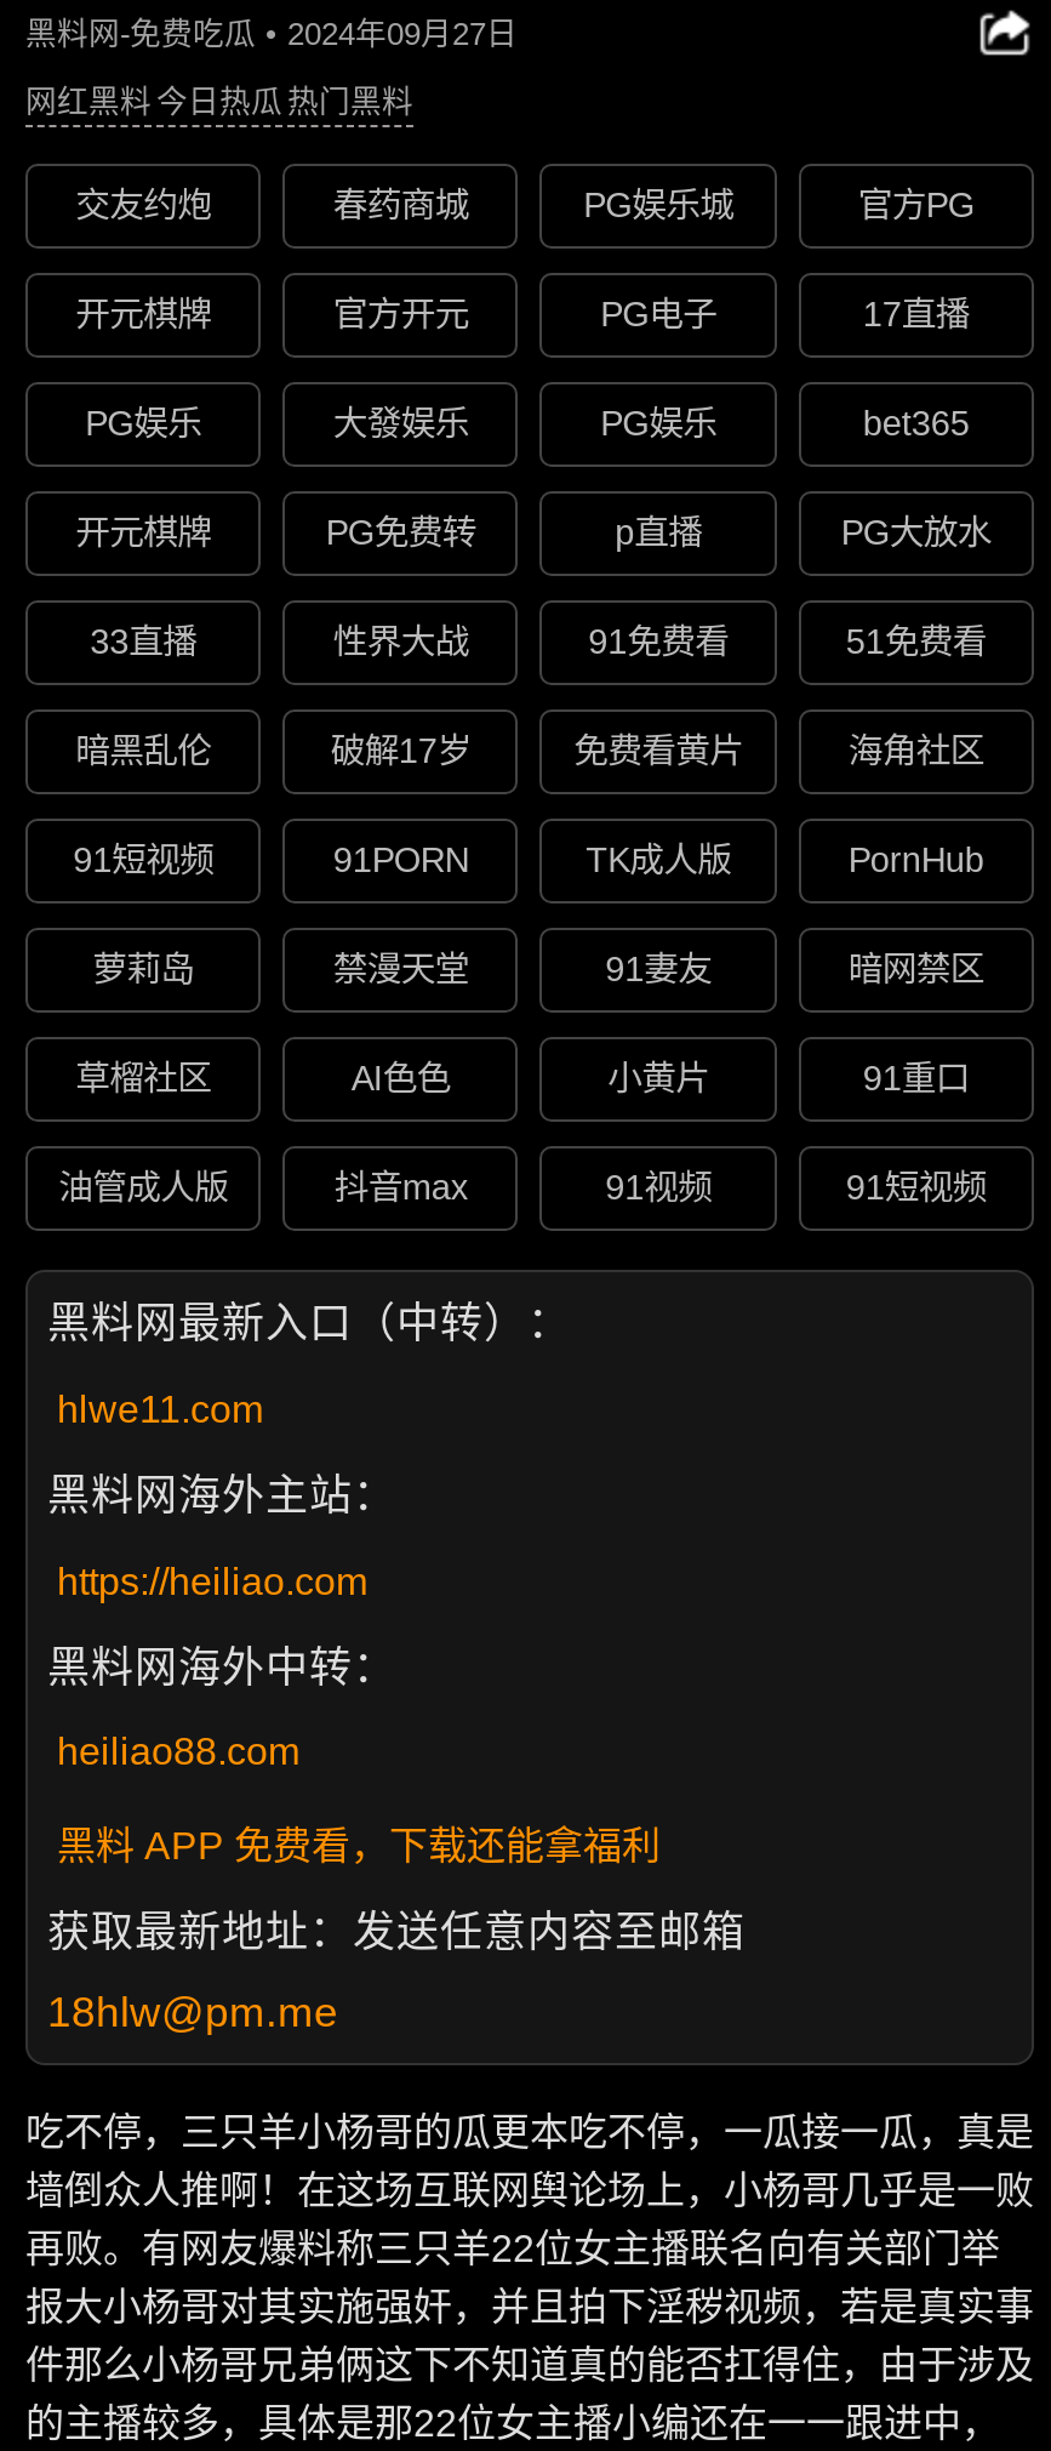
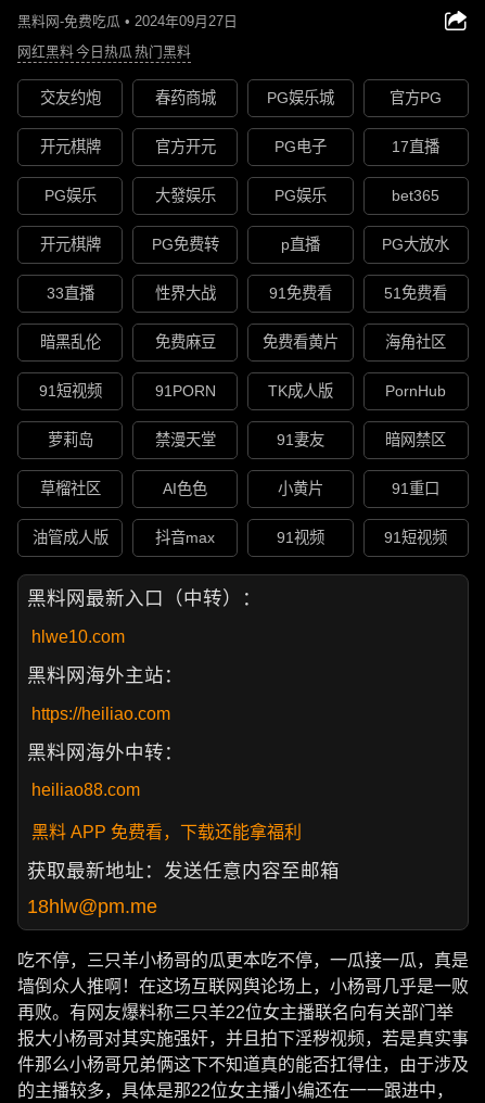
[330,732,471,771] 破解17岁 -> [155,334,216,351] 免费麻豆
[57,1388,263,1429] hlwe11.com -> [31,627,125,646] hlwe10.com

